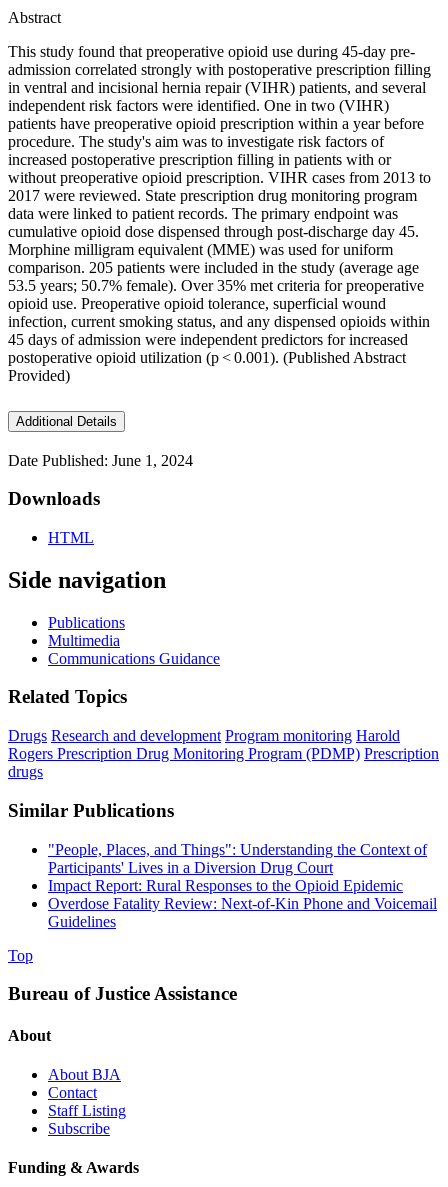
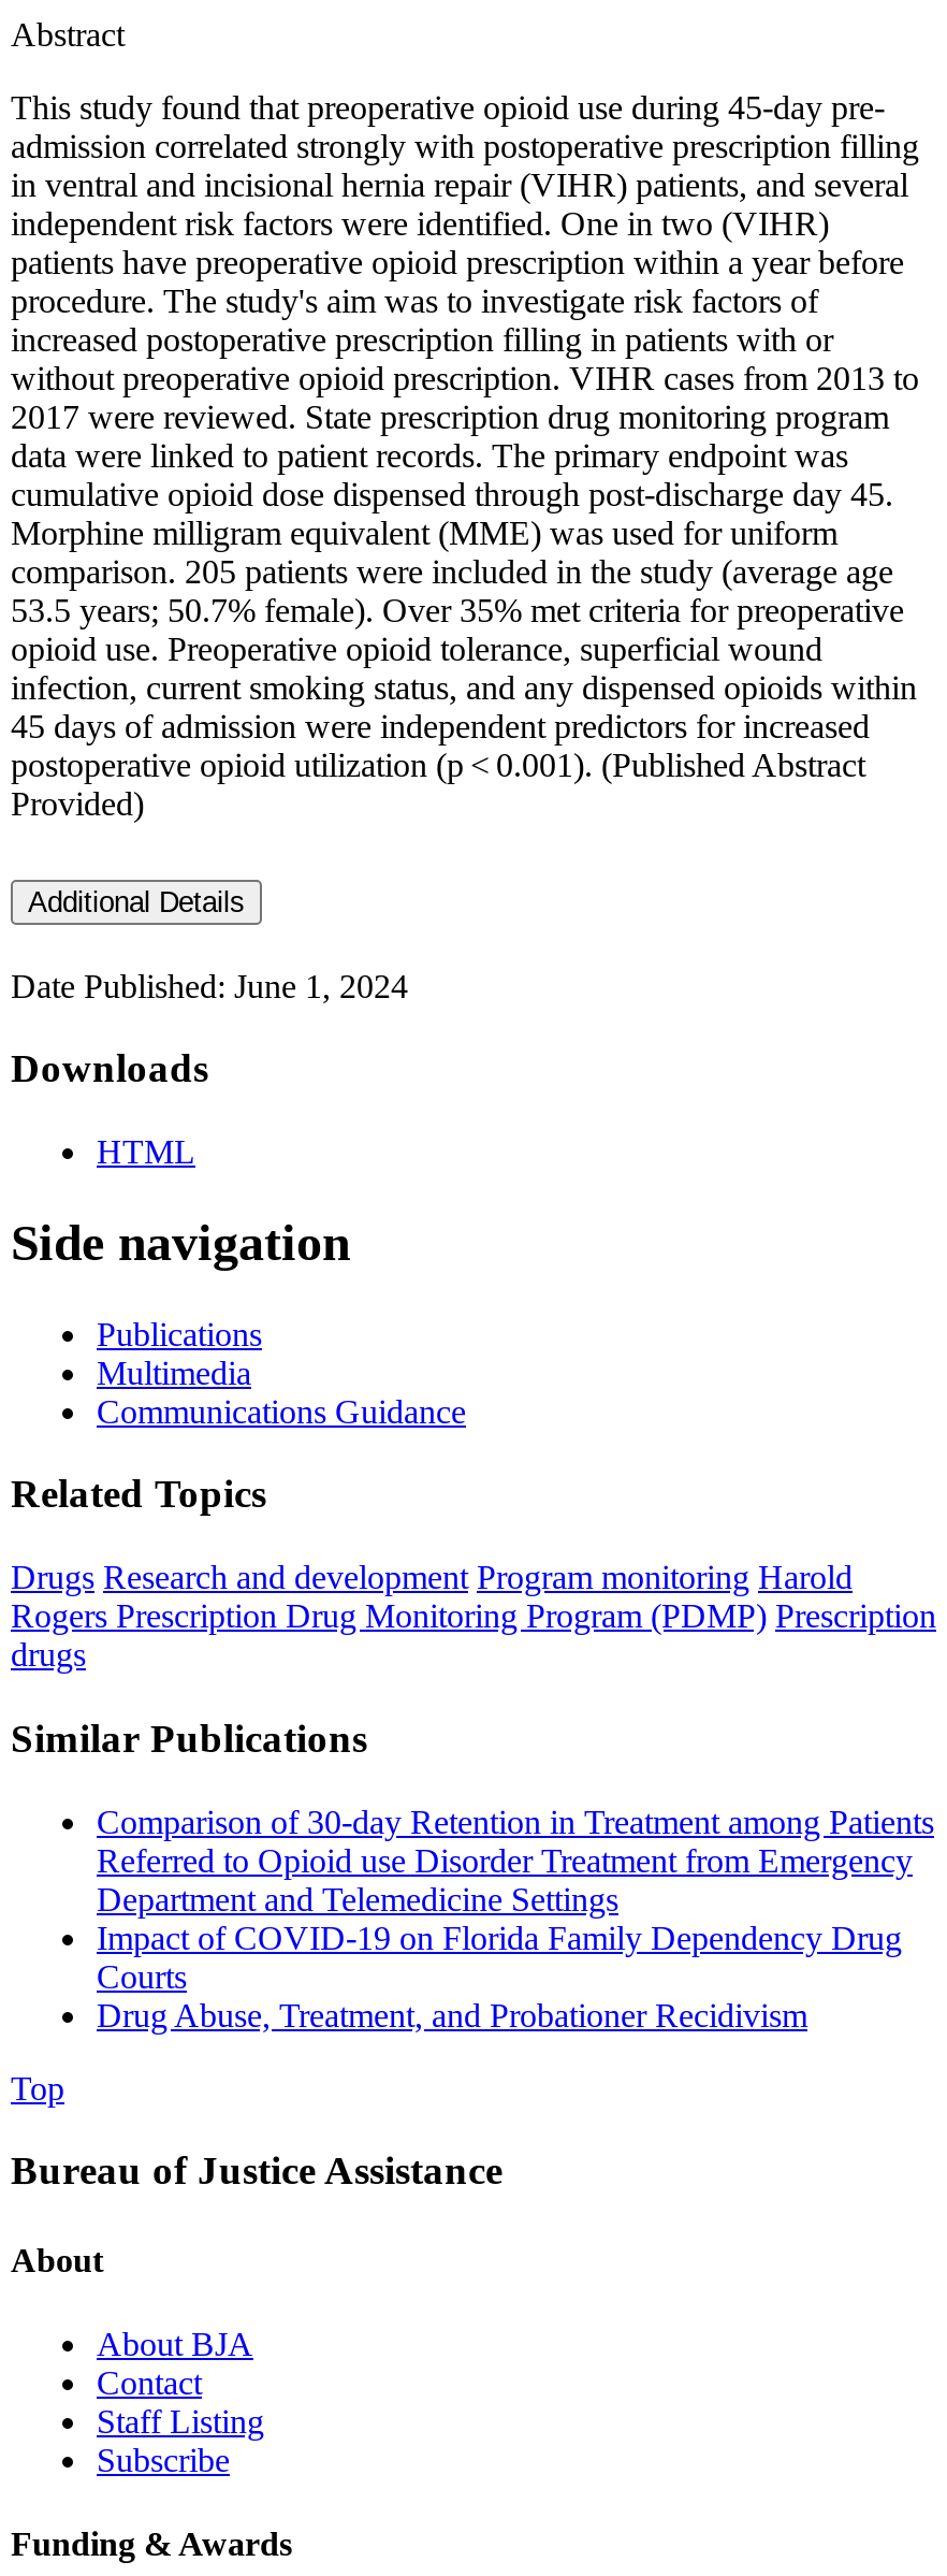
[48,841,437,930] "People, Places, and Things": Understanding the Context of | Participants' Lives in a Diversion Drug Court | Impact Report: Rural Responses to the Opioid Epidemic | Overdose Fatality Review: Next-of-Kin Phone and Voicemail | Guidelines -> [97,1803,934,2033] Comparison of 30-day Retention in Treatment among Patients | Referred to Opioid use Disorder Treatment from Emergency | Department and Telemedicine Settings | Impact of COVID-19 on Florida Family Dependency Drug | Courts | Drug Abuse, Treatment, and Probationer Recidivism

